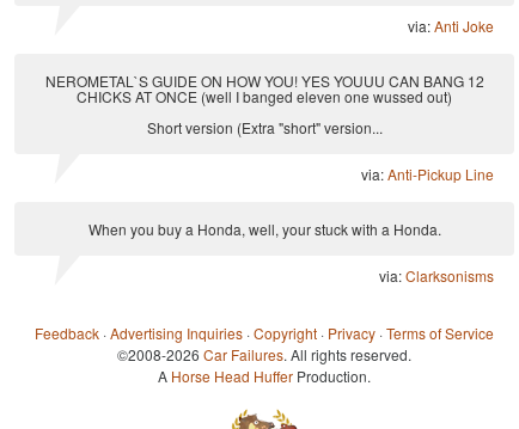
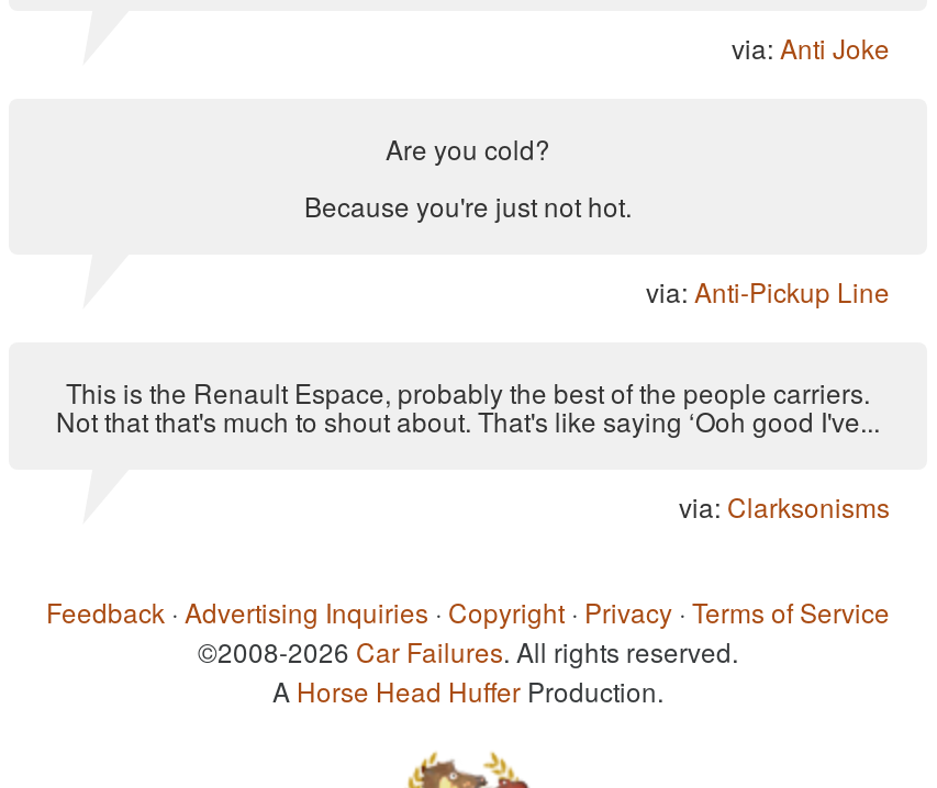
[45,71,484,106] NEROMETAL`S GUIDE ON HOW YOU! YES YOUUU CAN BANG 12 | CHICKS AT ONCE (well I banged eleven one wussed out) -> [386,130,550,167] Are you cold?
[146,117,382,137] Short version (Extra "short" version... -> [304,187,632,224] Because you're just not hot.
[88,219,441,239] When you buy a Honda, well, your stuck with a Honda. -> [56,373,880,439] This is the Renault Espace, probably the best of the people carriers. | Not that that's much to shout about. That's like saying ‘Ooh good I've...

